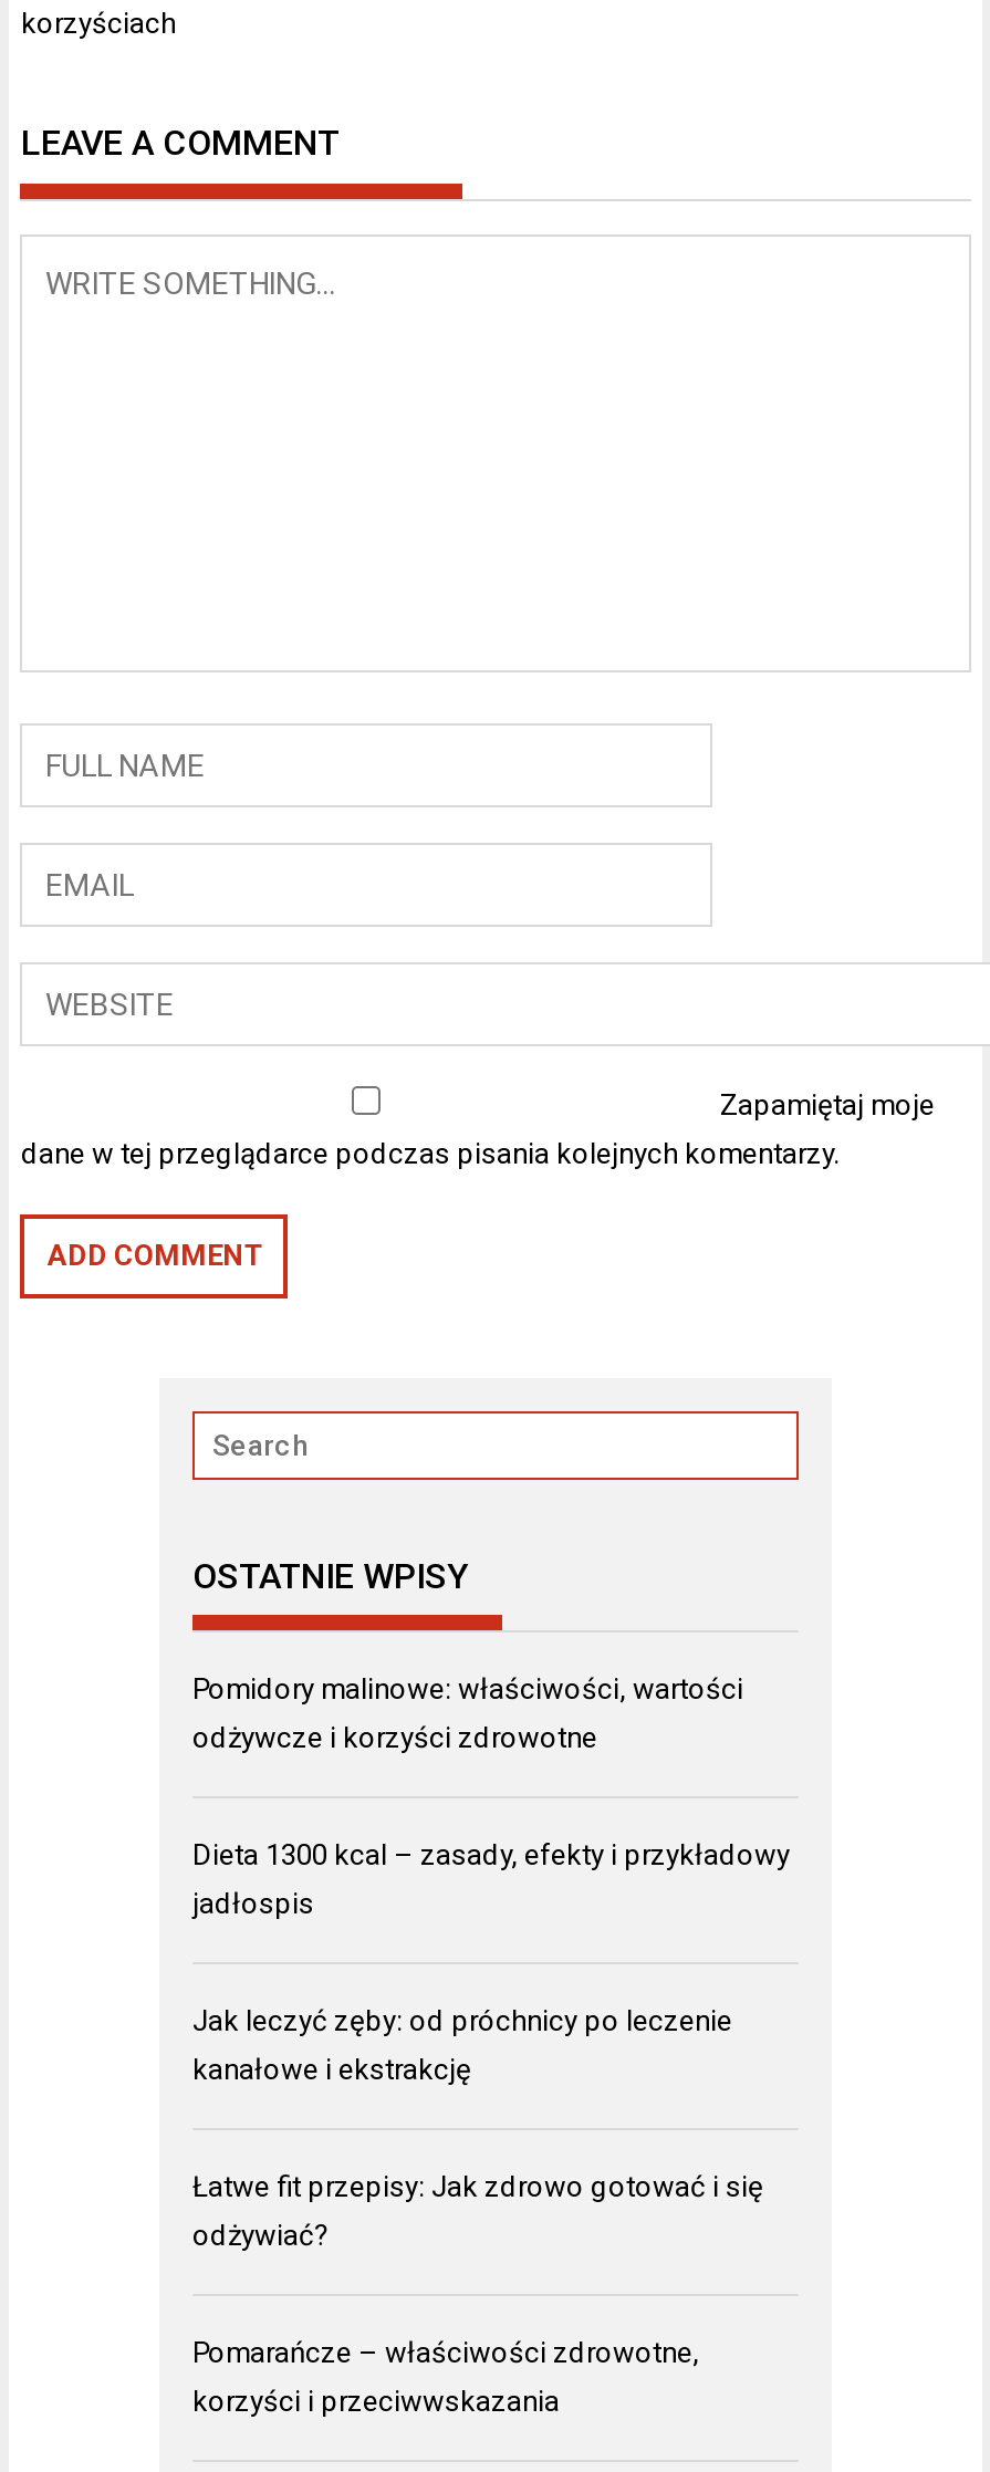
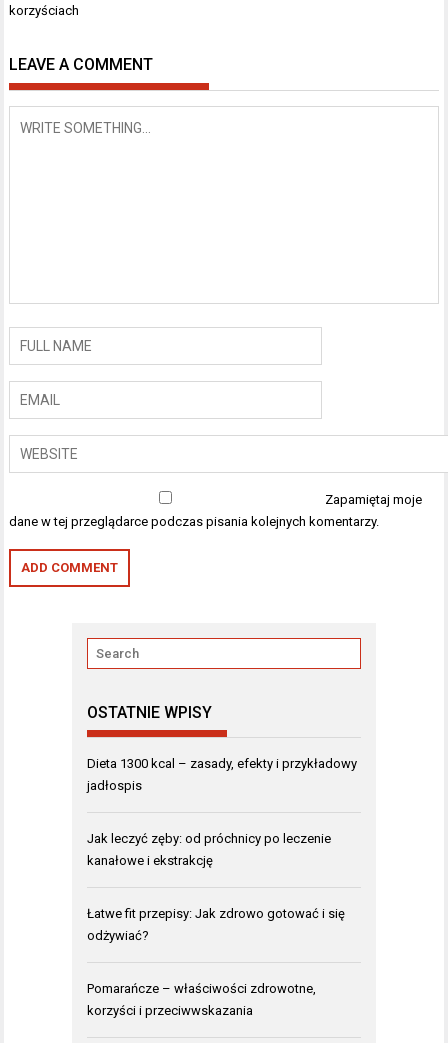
[192,1671,743,1753] Pomidory malinowe: właściwości, wartości | odżywcze i korzyści zdrowotne -> none

